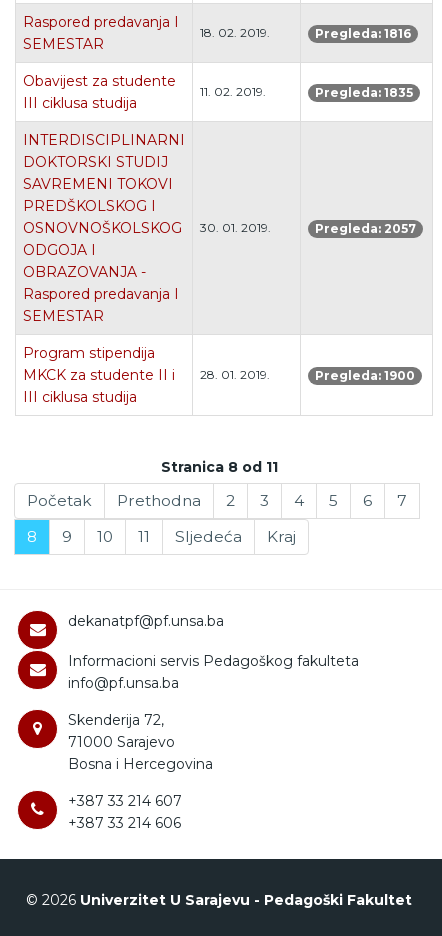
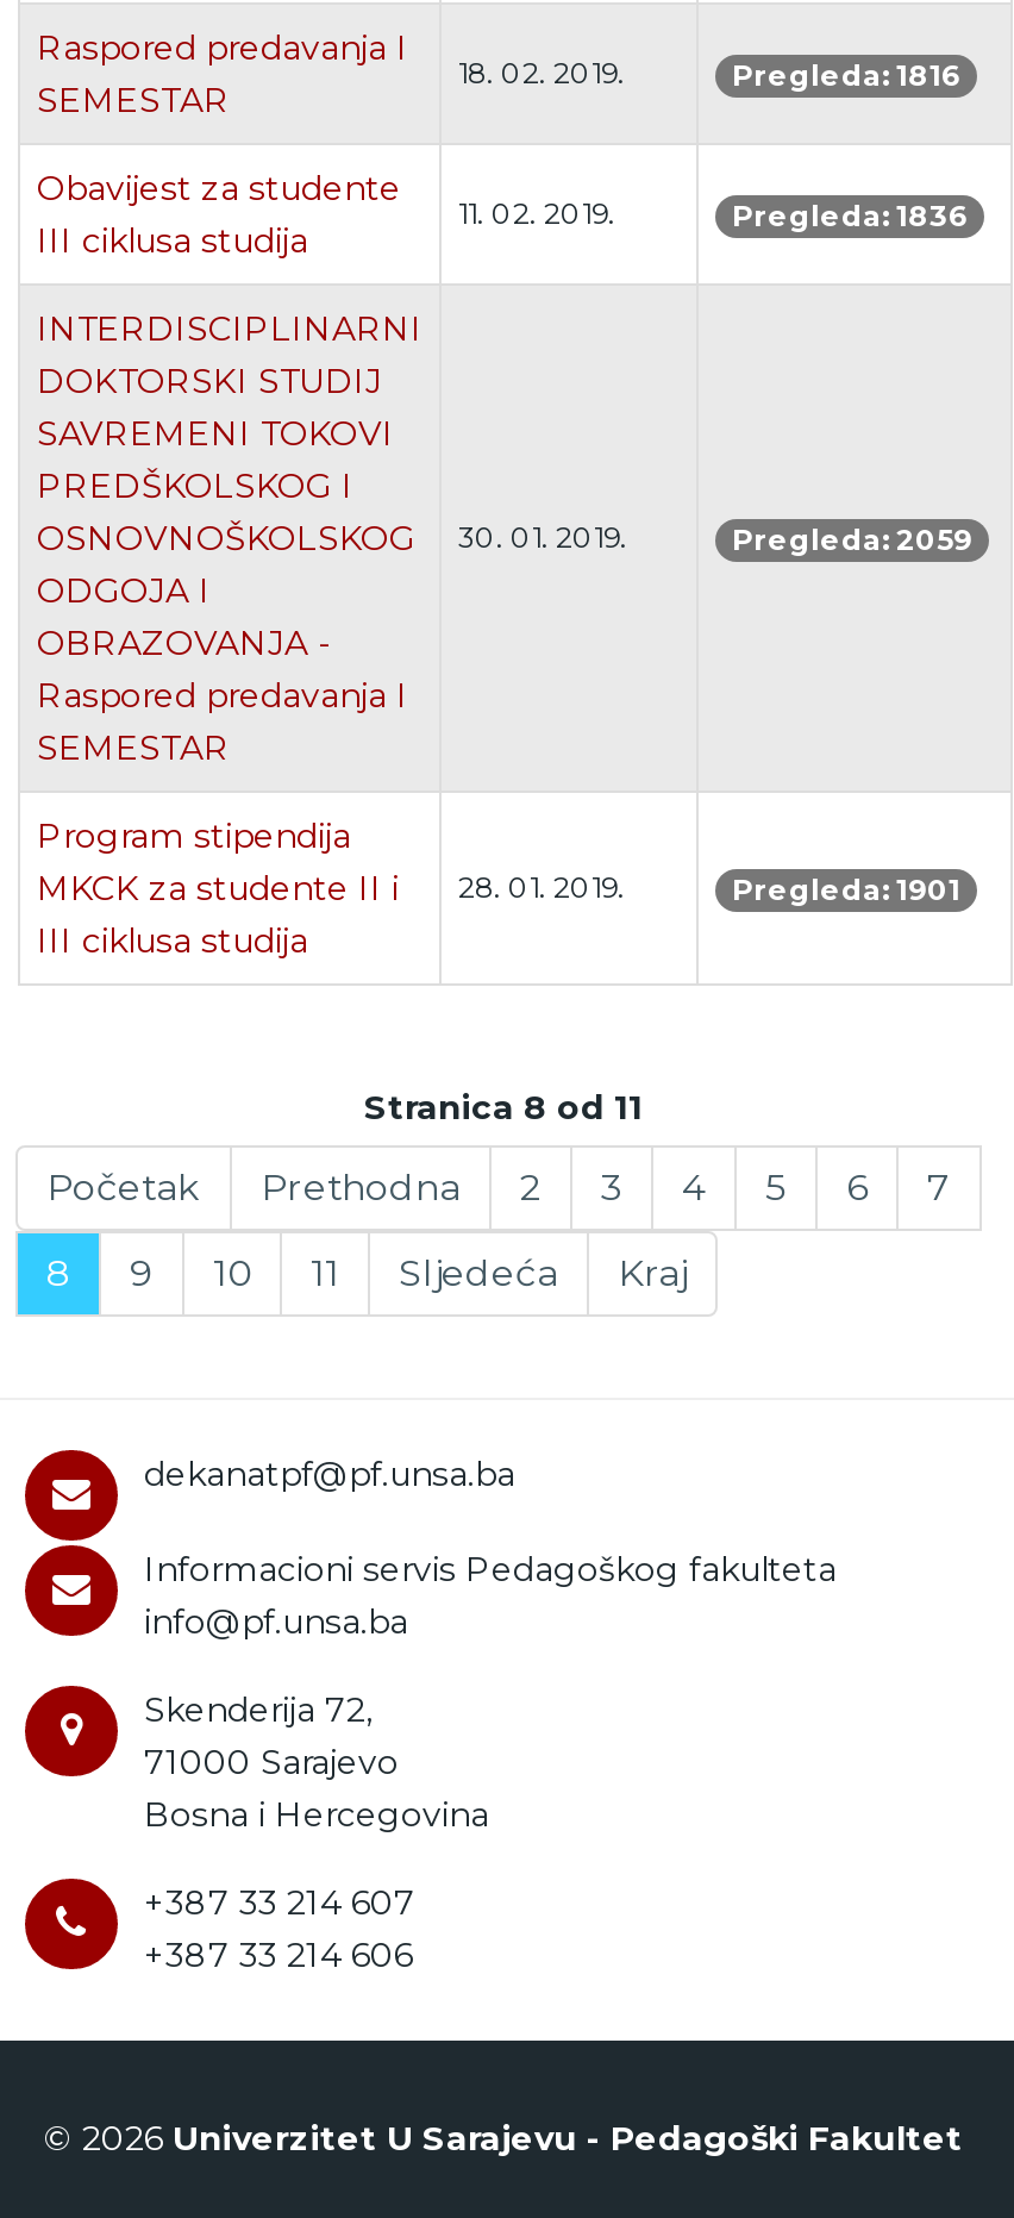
[315,85,413,100] Pregleda: 1835 -> [732,198,968,234] Pregleda: 1836
[315,221,416,236] Pregleda: 2057 -> [732,522,972,558] Pregleda: 2059
[315,368,415,383] Pregleda: 1900 -> [732,872,960,908] Pregleda: 1901

